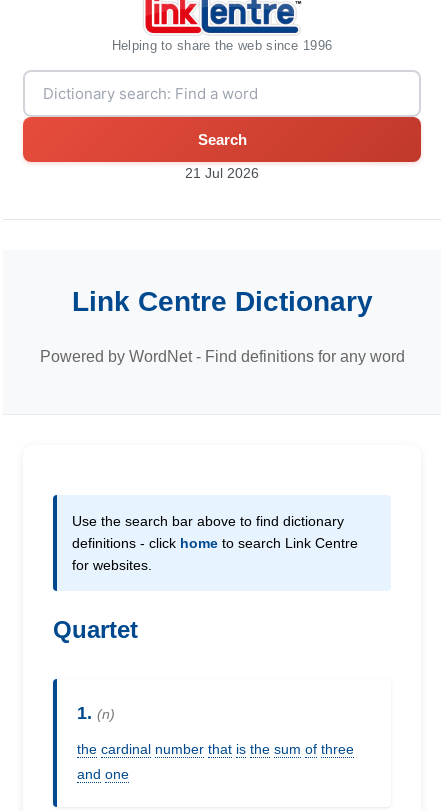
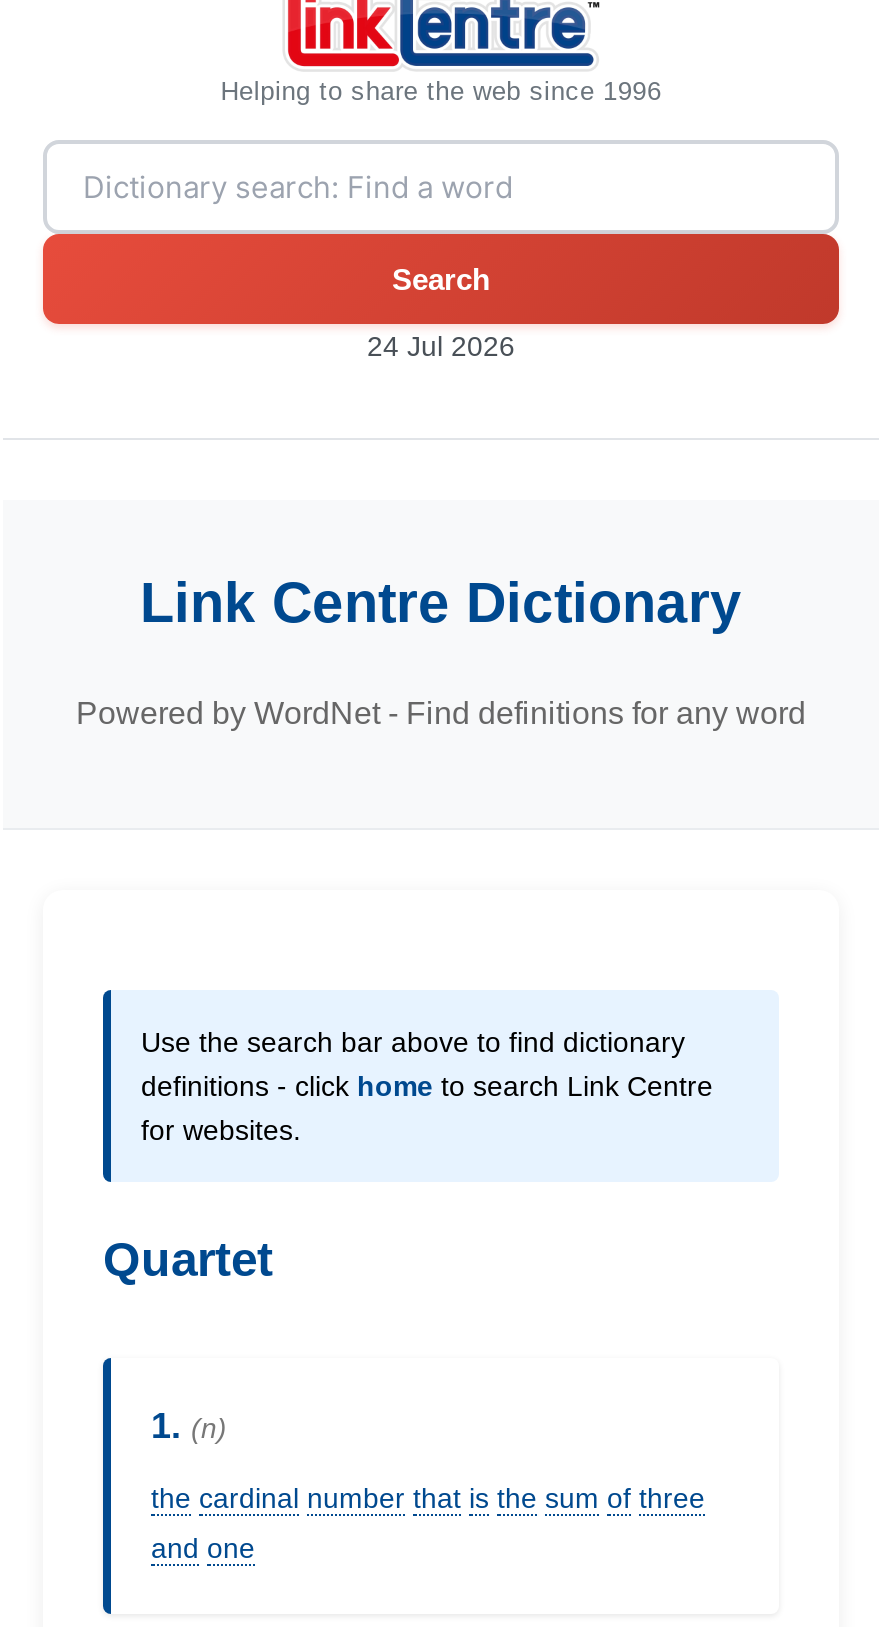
[185,165,259,181] 21 Jul 2026 -> [367,330,515,362] 24 Jul 2026

